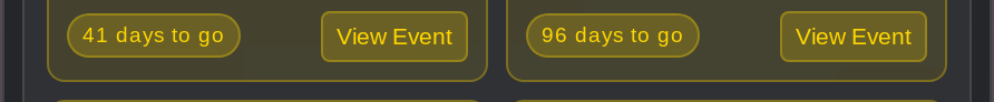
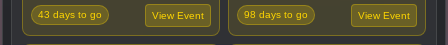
[82,22,225,47] 41 days to go -> [38,9,102,20] 43 days to go
[542,22,684,47] 96 days to go -> [244,9,308,20] 98 days to go

